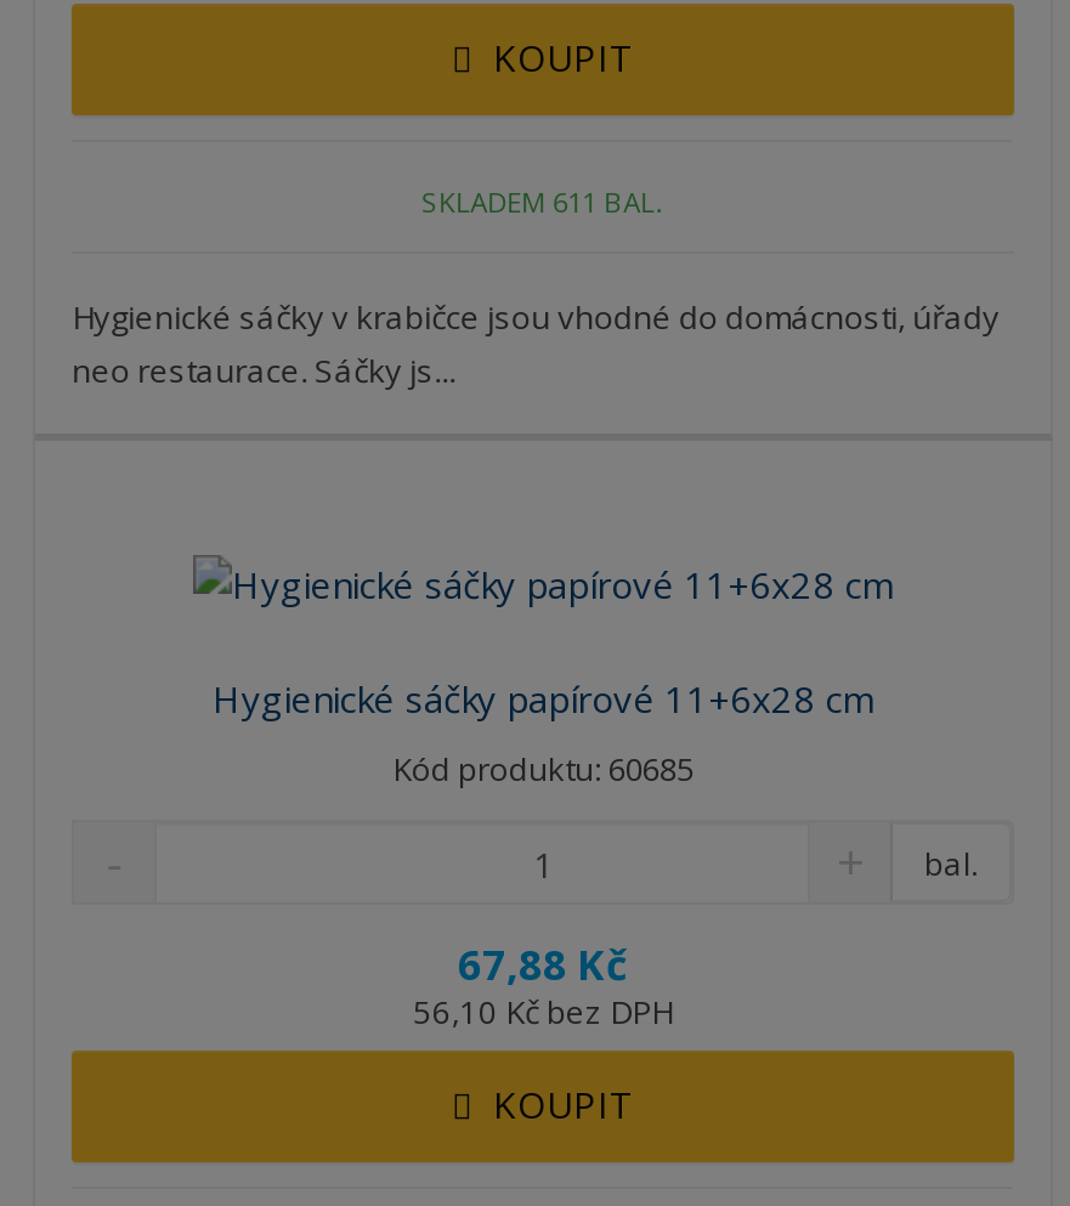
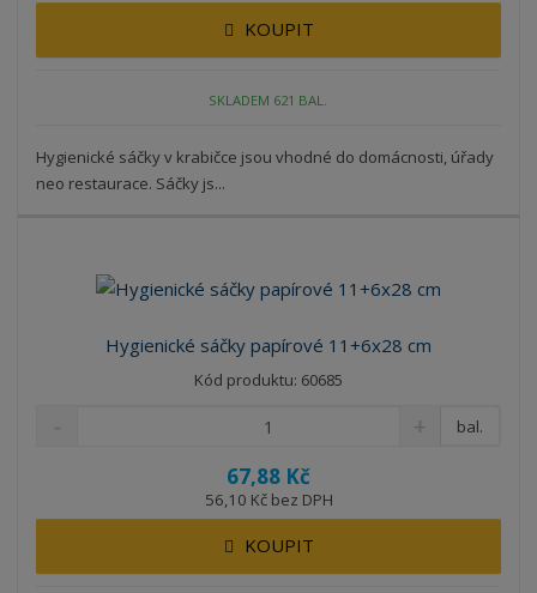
[422,183,662,220] SKLADEM 611 BAL. -> [209,91,327,109] SKLADEM 621 BAL.

